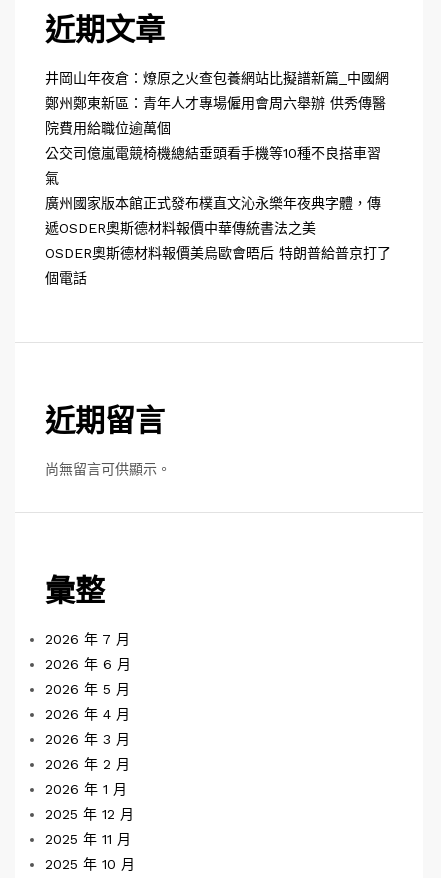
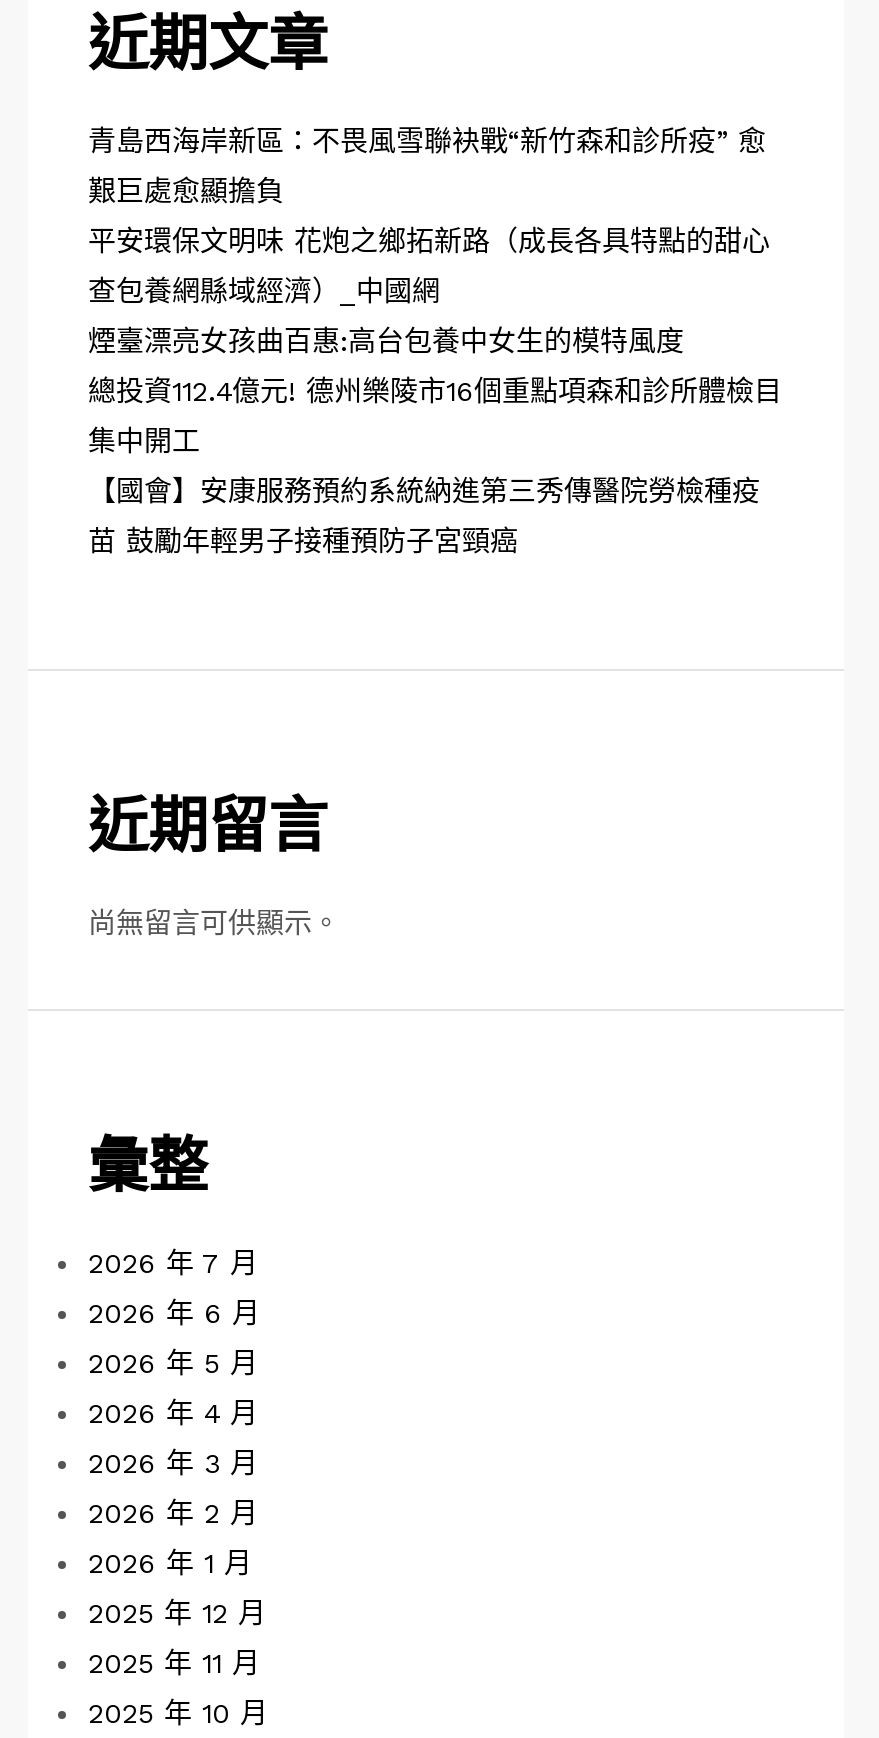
[45,70,389,86] 井岡山年夜倉：燎原之火查包養網站比擬譜新篇_中國網 -> [88,125,766,157] 青島西海岸新區：不畏風雪聯袂戰“新竹森和診所疫” 愈
[45,95,386,111] 鄭州鄭東新區：青年人才專場僱用會周六舉辦 供秀傳醫 -> [88,175,284,207] 艱巨處愈顯擔負
[45,120,171,136] 院費用給職位逾萬個 -> [88,225,770,257] 平安環保文明味 花炮之鄉拓新路（成長各具特點的甜心
[45,145,381,161] 公交司億嵐電競椅機總結垂頭看手機等10種不良搭車習 -> [88,275,440,307] 查包養網縣域經濟）_中國網
[45,170,59,186] 氣 -> [88,325,684,357] 煙臺漂亮女孩曲百惠:高台包養中女生的模特風度
[45,195,381,211] 廣州國家版本館正式發布樸直文沁永樂年夜典字體，傳 -> [88,375,782,407] 總投資112.4億元! 德州樂陵市16個重點項森和診所體檢目
[45,220,316,236] 遞OSDER奧斯德材料報價中華傳統書法之美 -> [88,425,200,457] 集中開工
[45,245,391,261] OSDER奧斯德材料報價美烏歐會晤后 特朗普給普京打了 -> [88,475,760,507] 【國會】安康服務預約系統納進第三秀傳醫院勞檢種疫
[45,270,87,286] 個電話 -> [88,525,518,557] 苗 鼓勵年輕男子接種預防子宮頸癌

